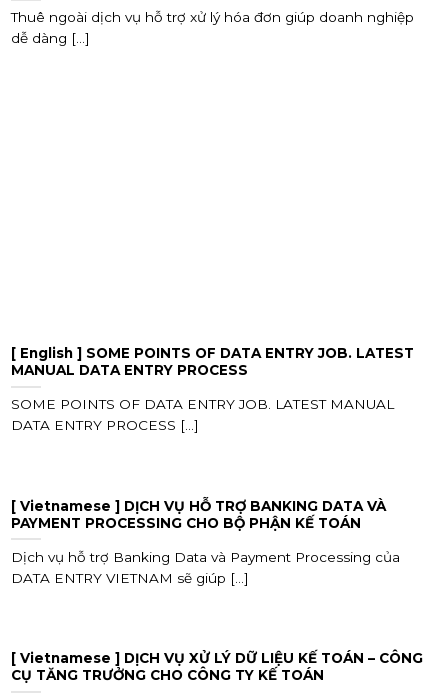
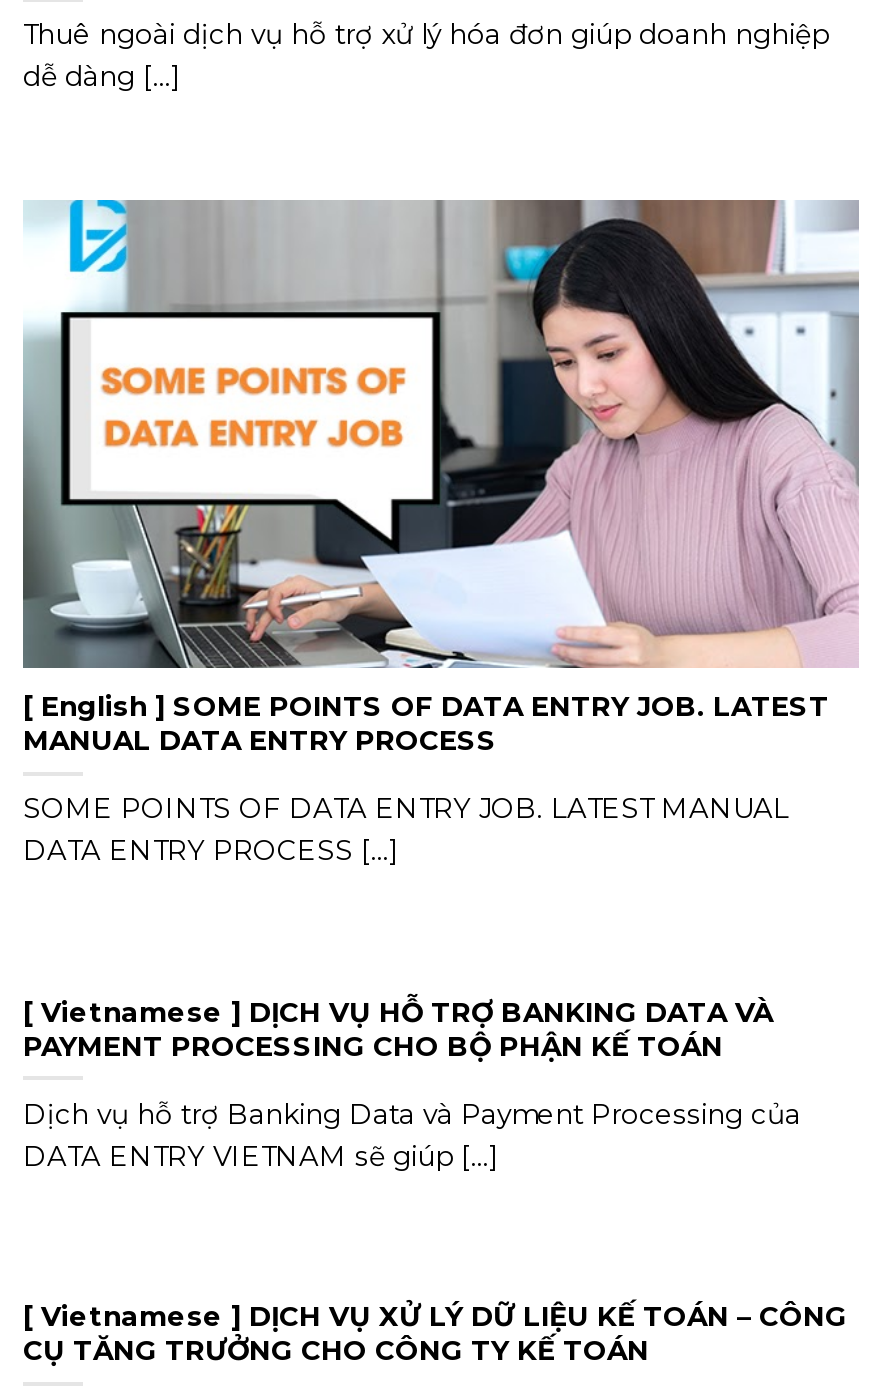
none -> [21,198,861,670] [image]

